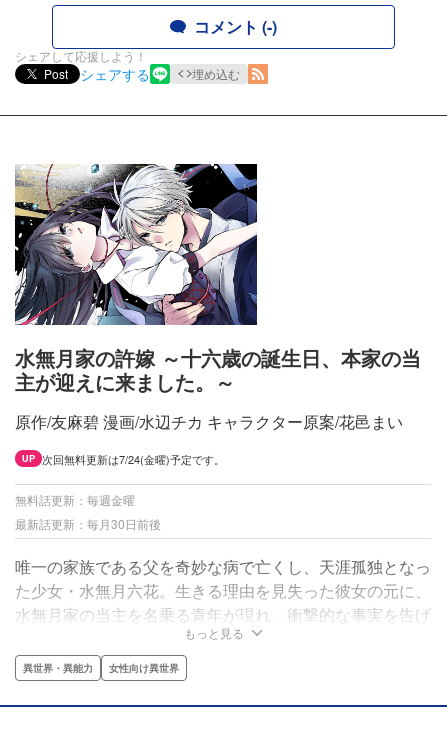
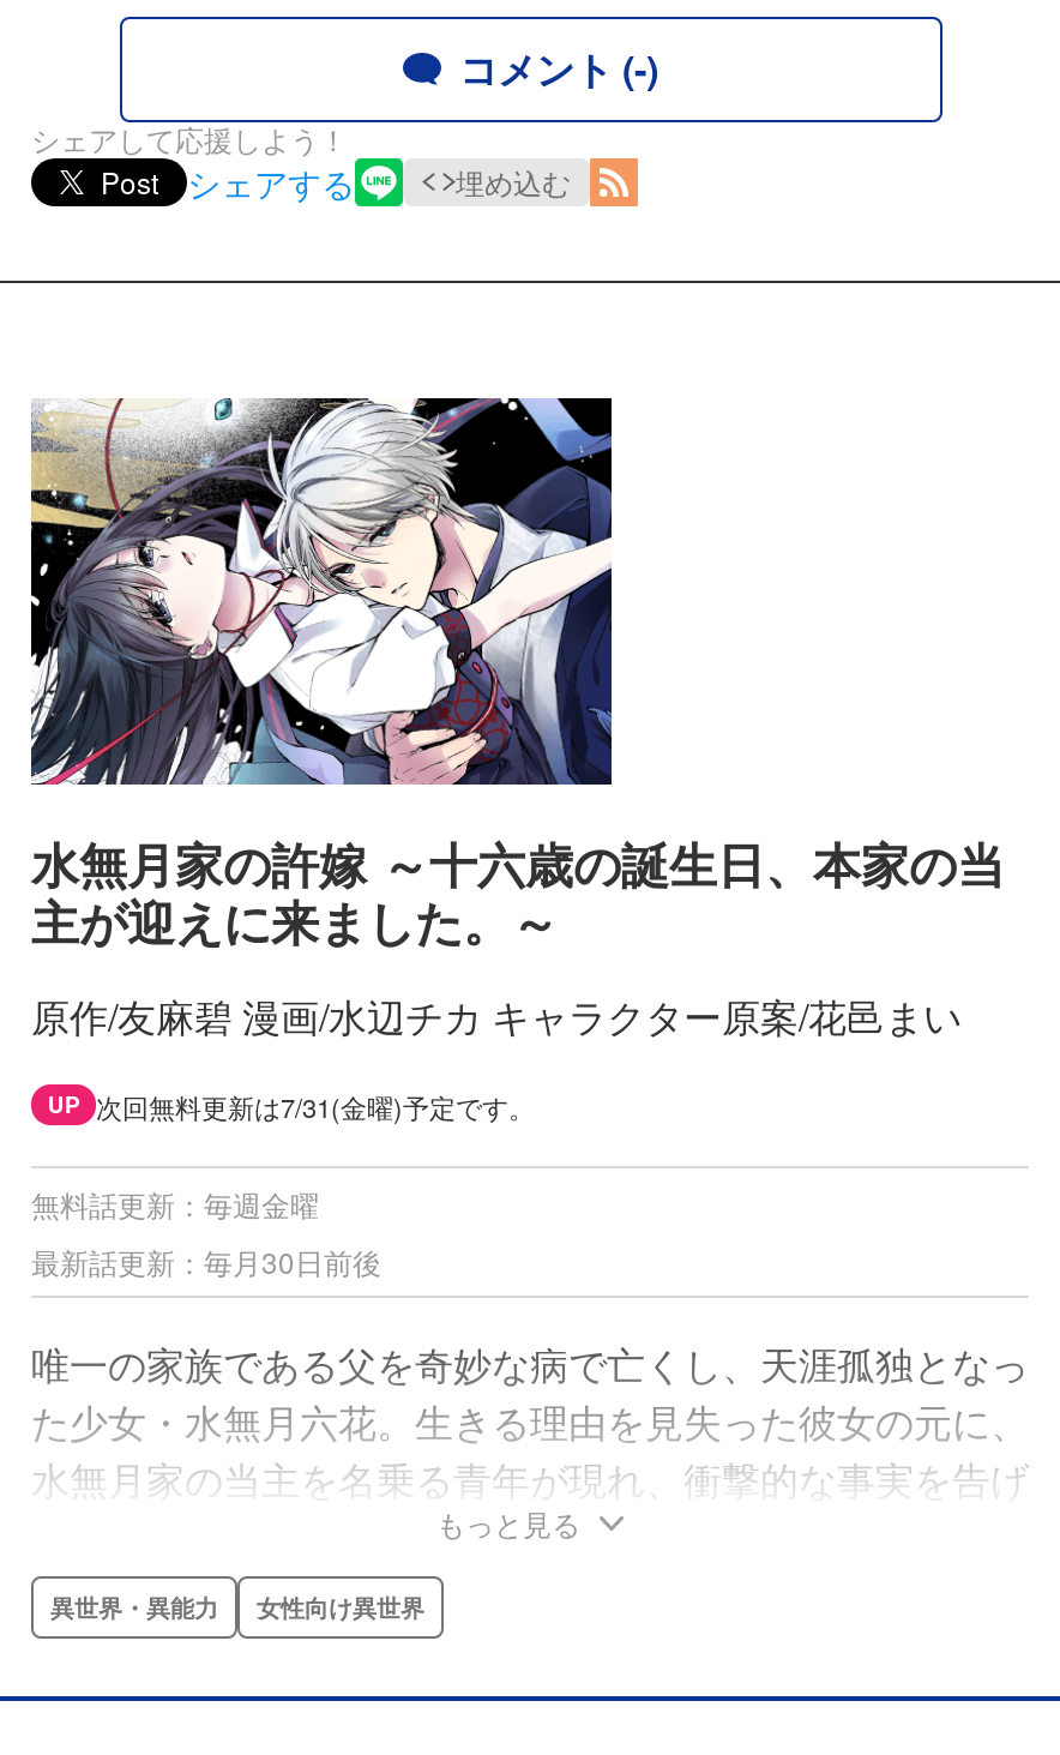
[42,451,225,467] 次回無料更新は7/24(金曜)予定です。 -> [96,1088,535,1126] 次回無料更新は7/31(金曜)予定です。

